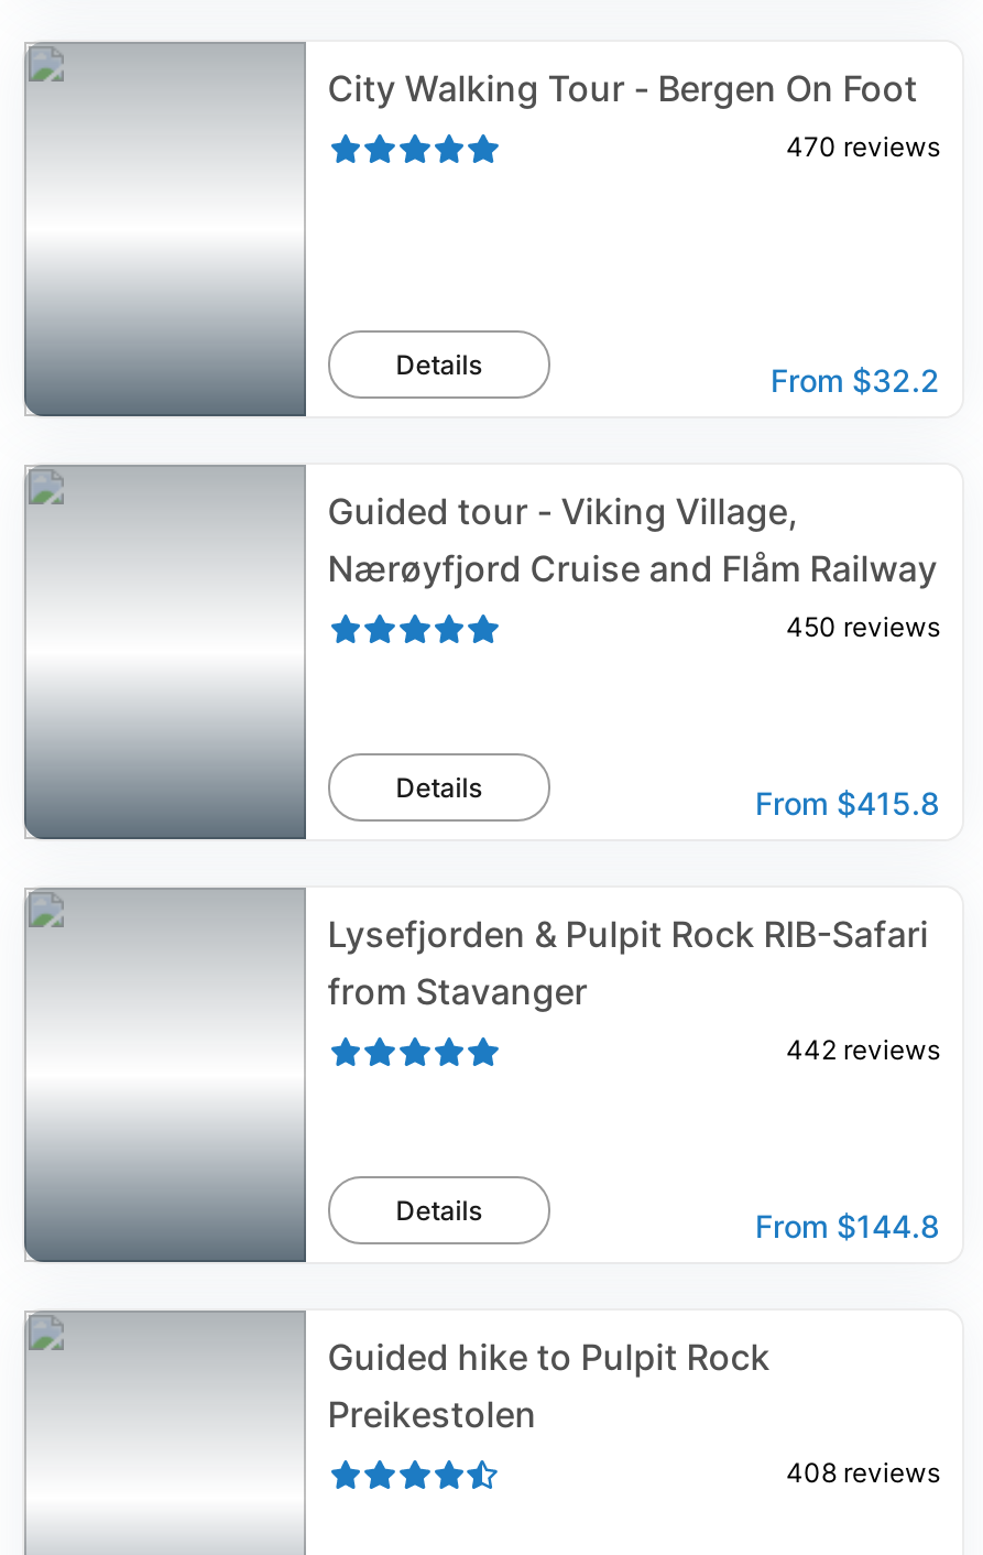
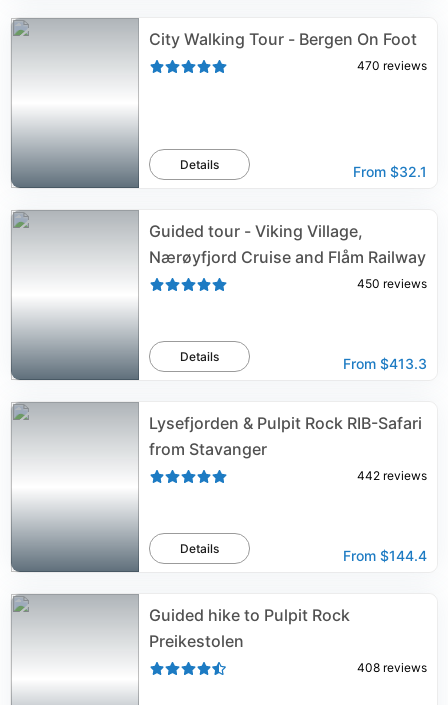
[771,361,940,399] From $32.2 -> [353,163,427,180] From $32.1
[755,784,940,822] From $415.8 -> [343,355,427,372] From $413.3
[755,1207,940,1244] From $144.8 -> [343,547,427,564] From $144.4

